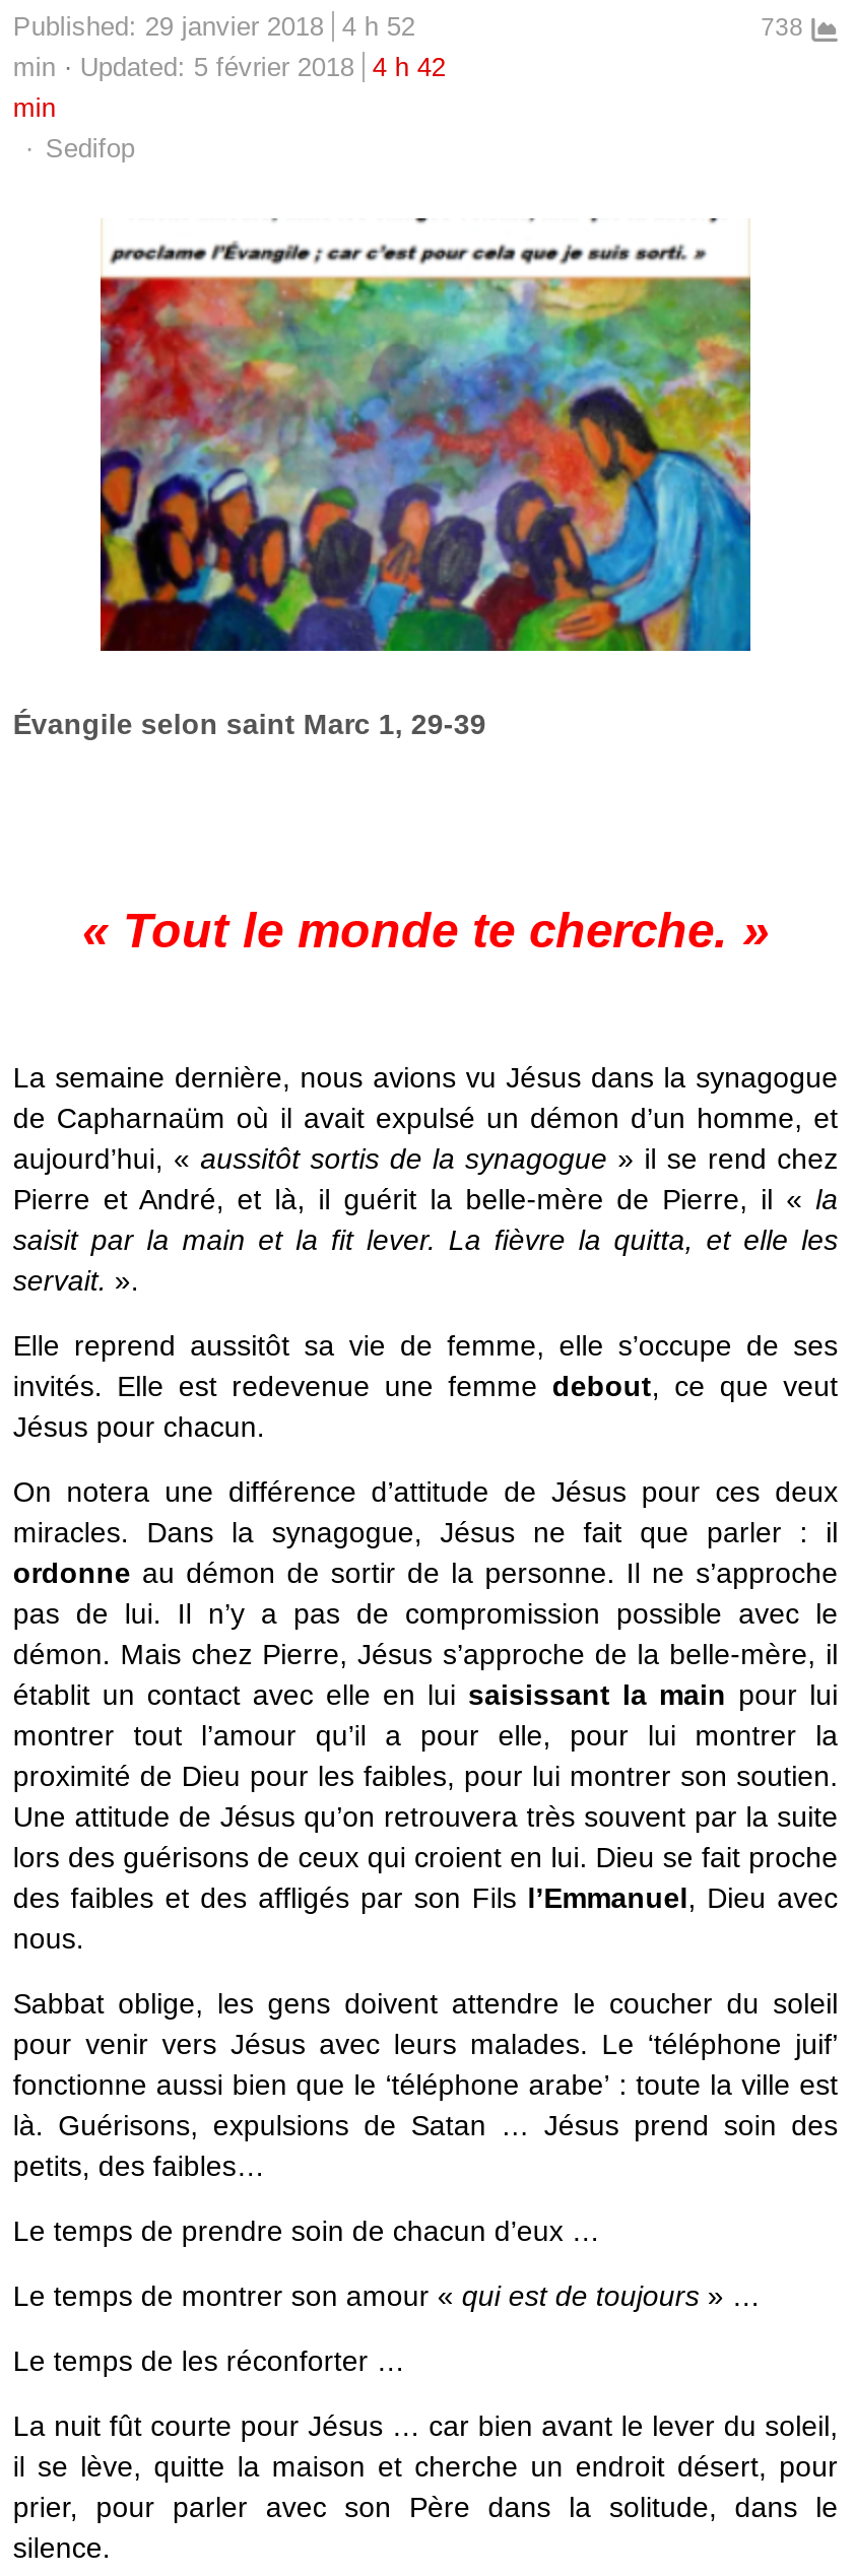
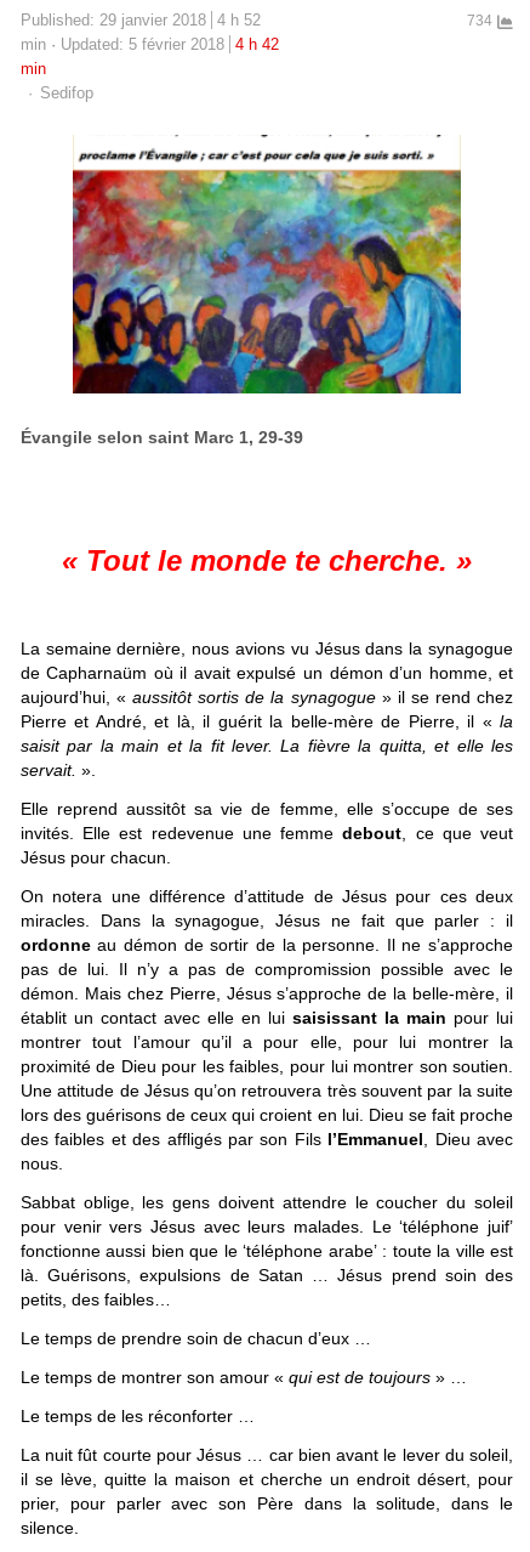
[761,13,803,41] 738 -> [467,12,493,29] 734

